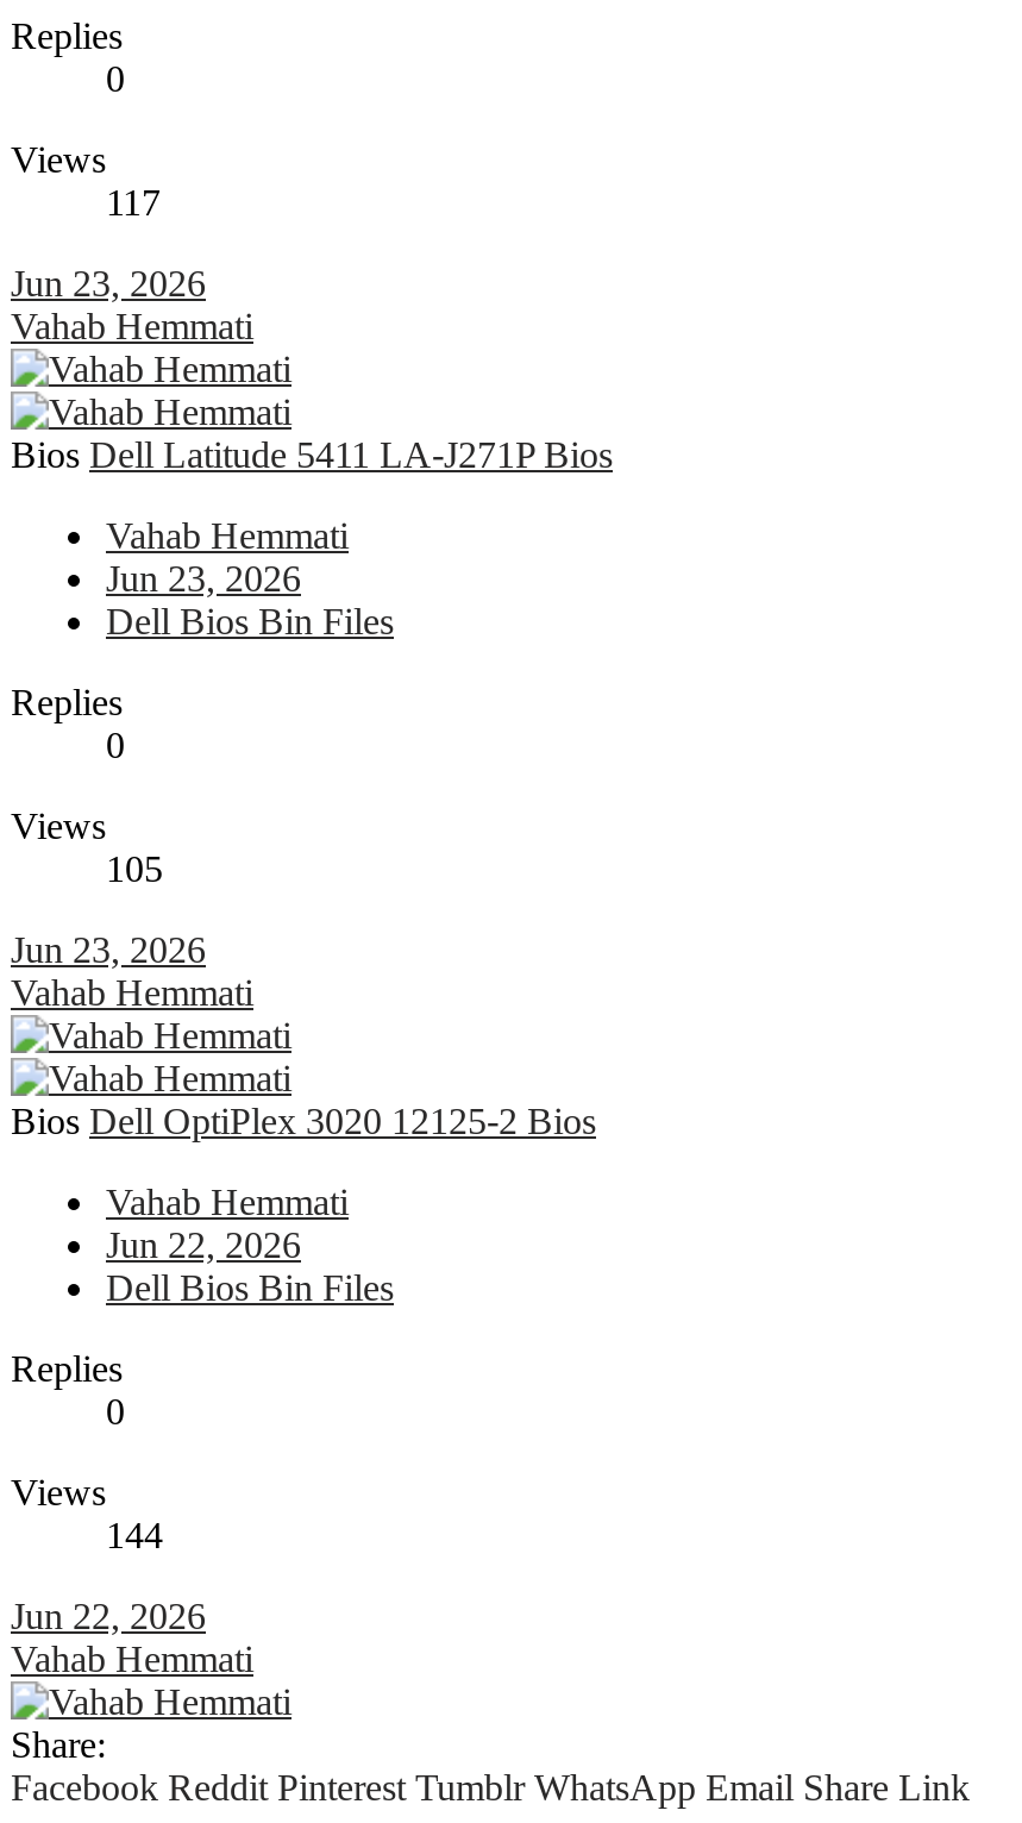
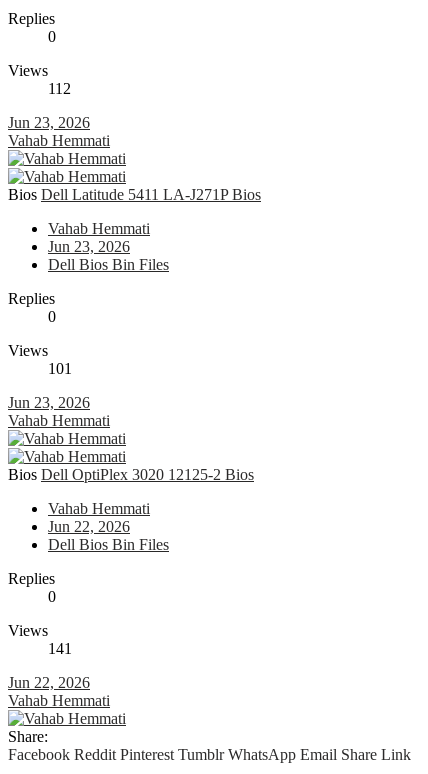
[106,183,161,223] 117 -> [48,80,71,97] 112
[106,849,163,889] 105 -> [48,360,72,377] 101
[106,1515,163,1556] 144 -> [48,640,72,657] 141

